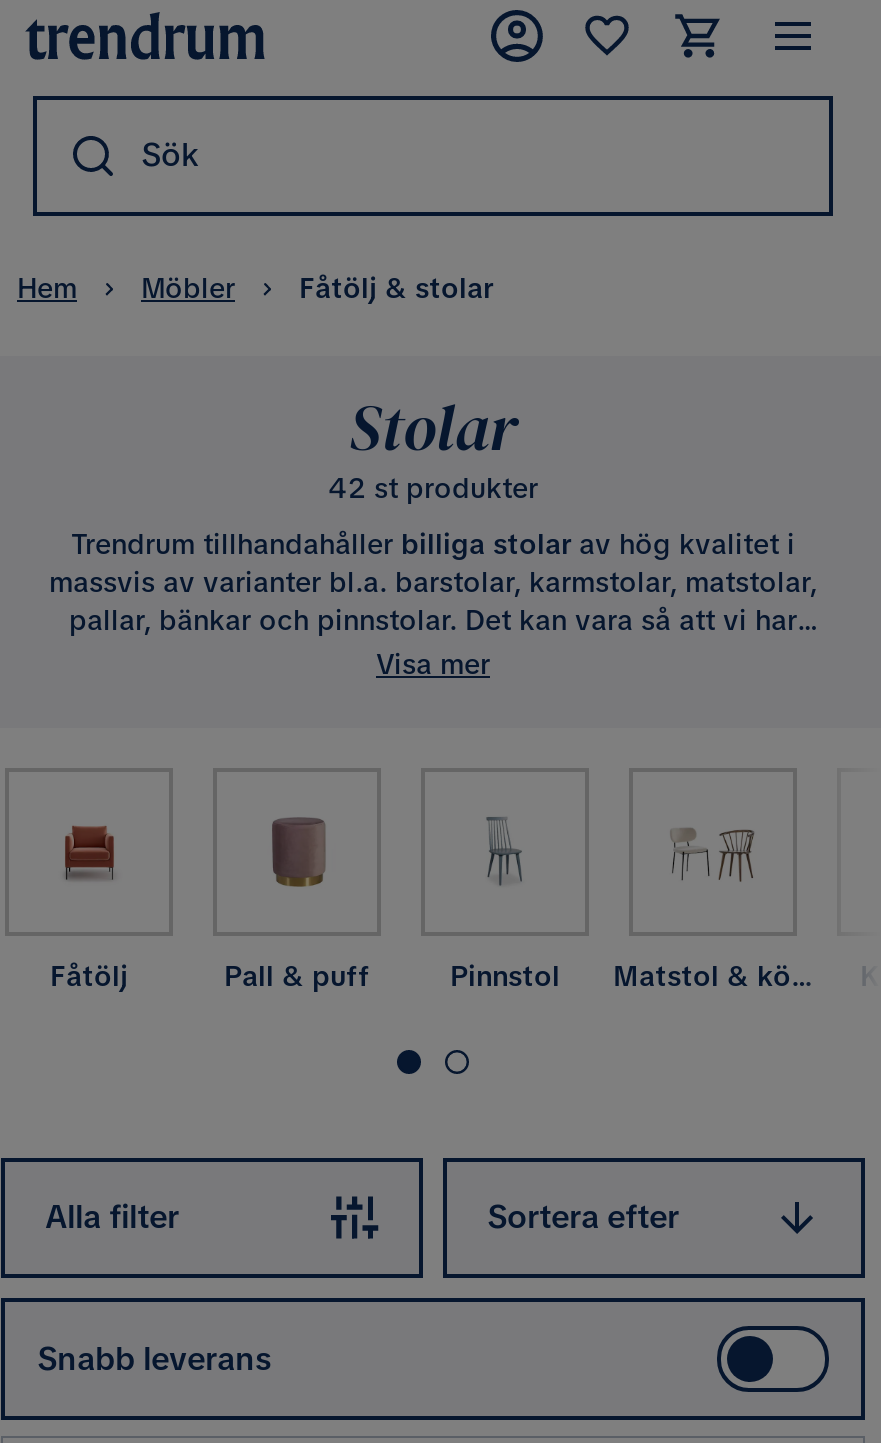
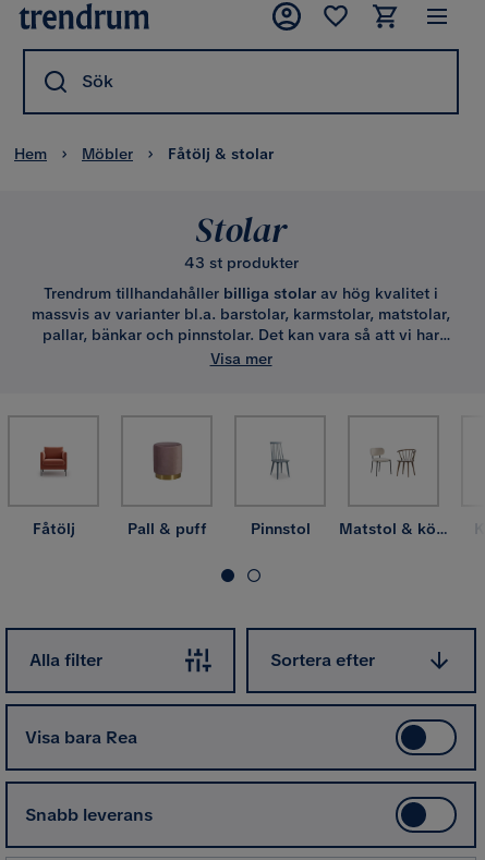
[328,470,538,506] 42 st produkter -> [184,253,298,272] 43 st produkter
none -> [25,725,137,748] Visa bara Rea

